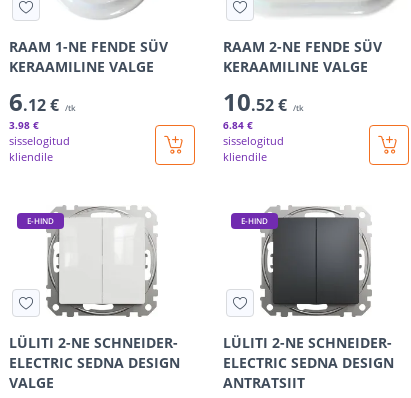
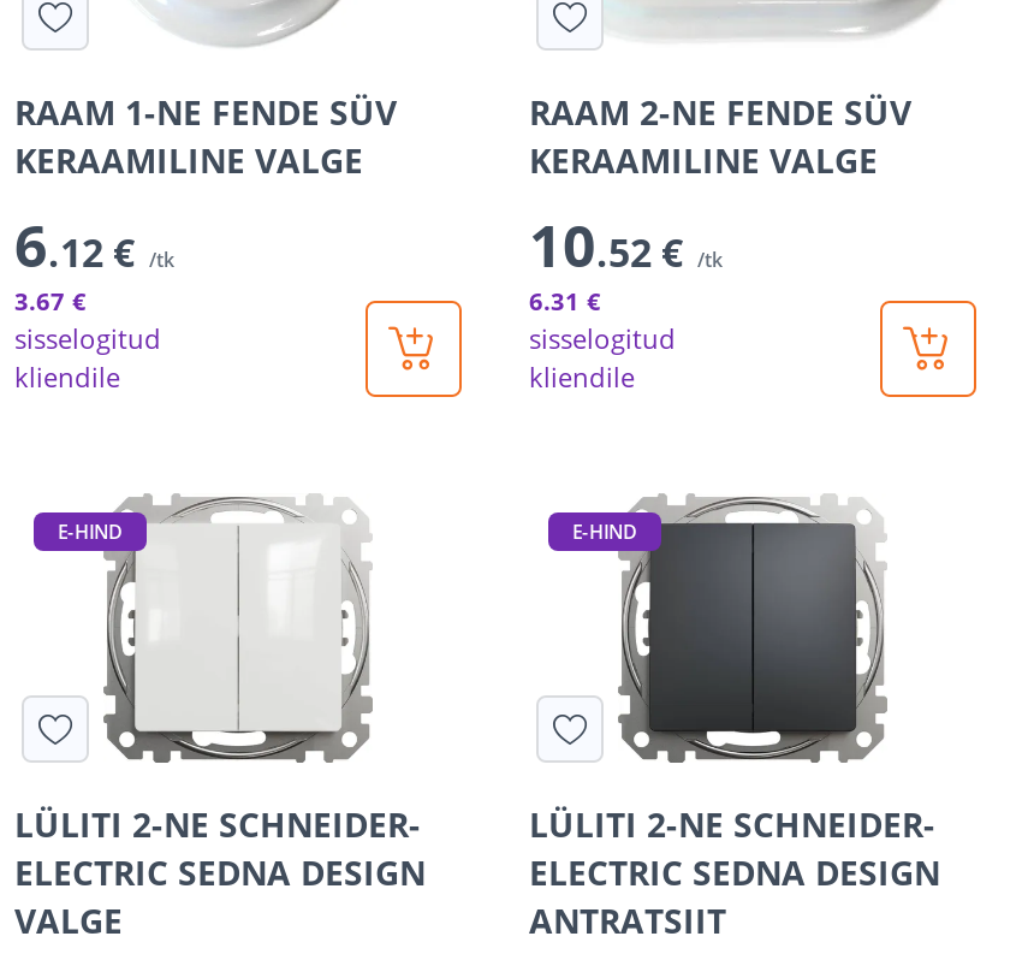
[9,118,39,132] 3.98 € -> [14,284,87,318] 3.67 €
[223,118,253,132] 6.84 € -> [529,284,601,318] 6.31 €

